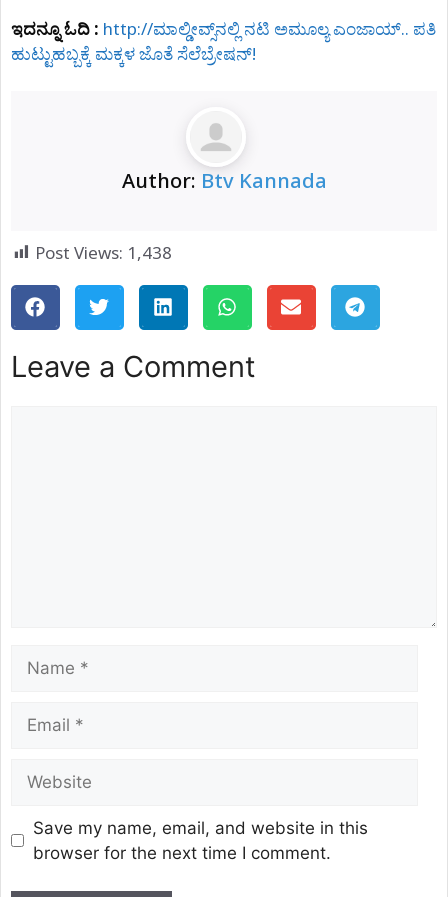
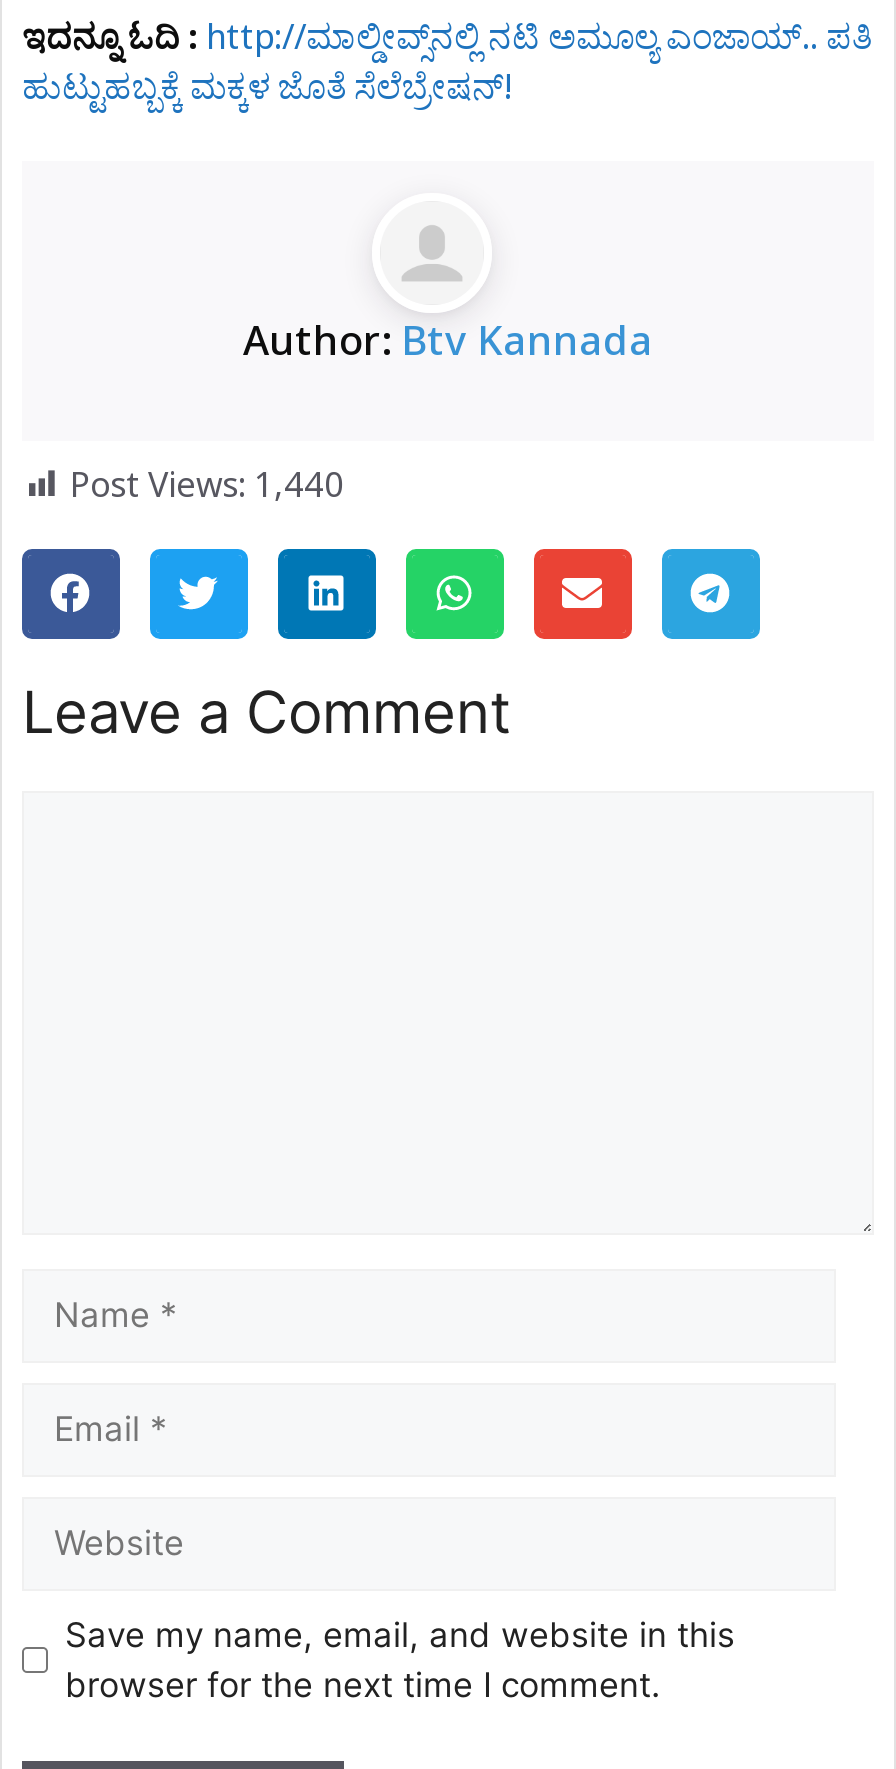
[35,240,172,263] Post Views: 1,438 -> [70,460,344,506] Post Views: 1,440

